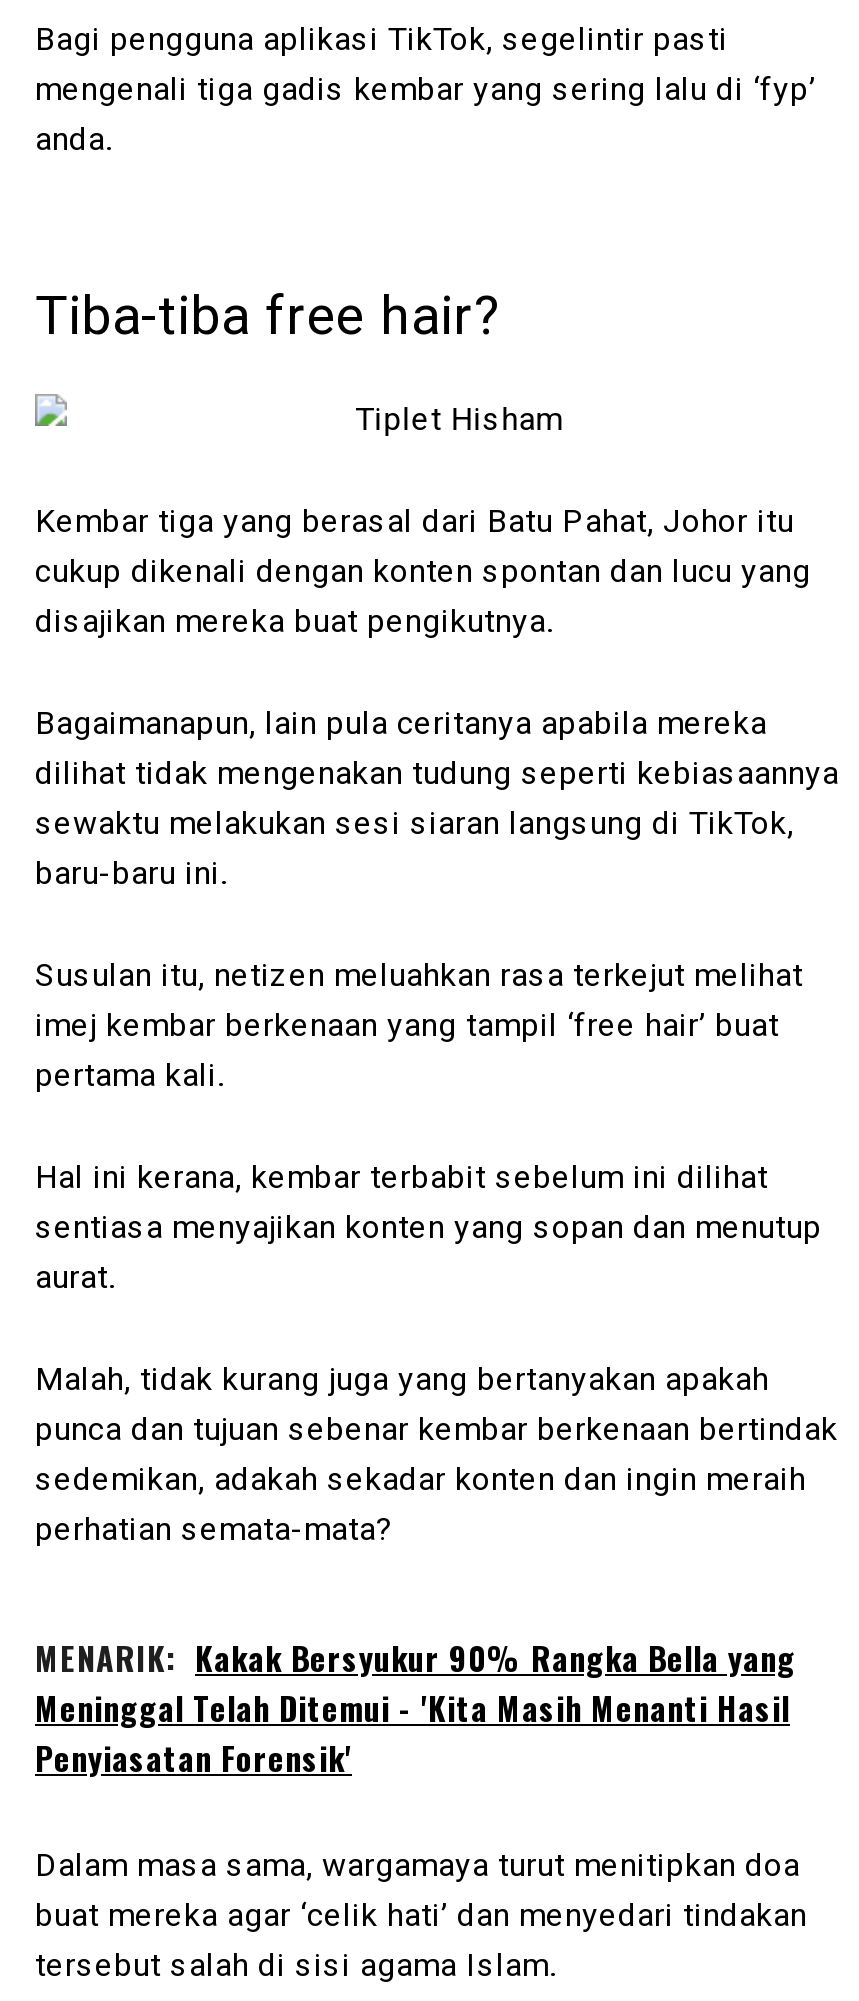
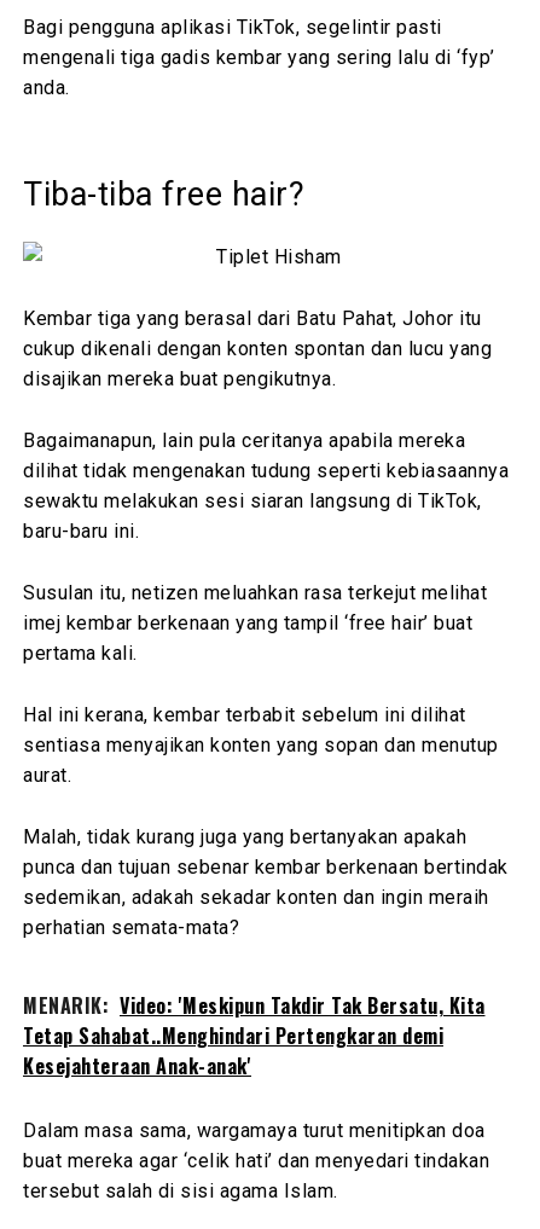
[35,1633,796,1781] MENARIK: Kakak Bersyukur 90% Rangka Bella yang | Meninggal Telah Ditemui - 'Kita Masih Menanti Hasil | Penyiasatan Forensik' -> [23,991,485,1080] MENARIK: Video: 'Meskipun Takdir Tak Bersatu, Kita | Tetap Sahabat..Menghindari Pertengkaran demi | Kesejahteraan Anak-anak'

